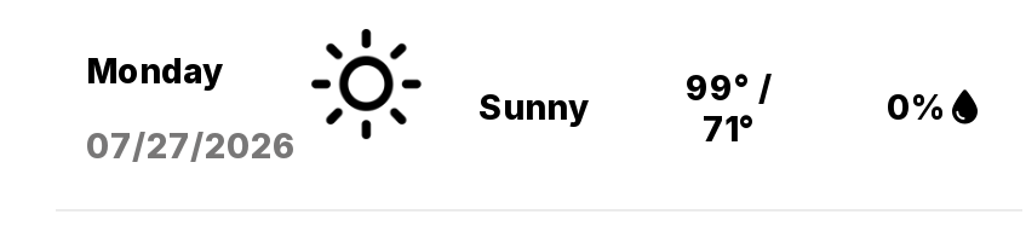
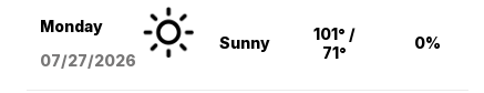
[686,66,773,107] 99° / -> [313,24,356,43] 101° /

